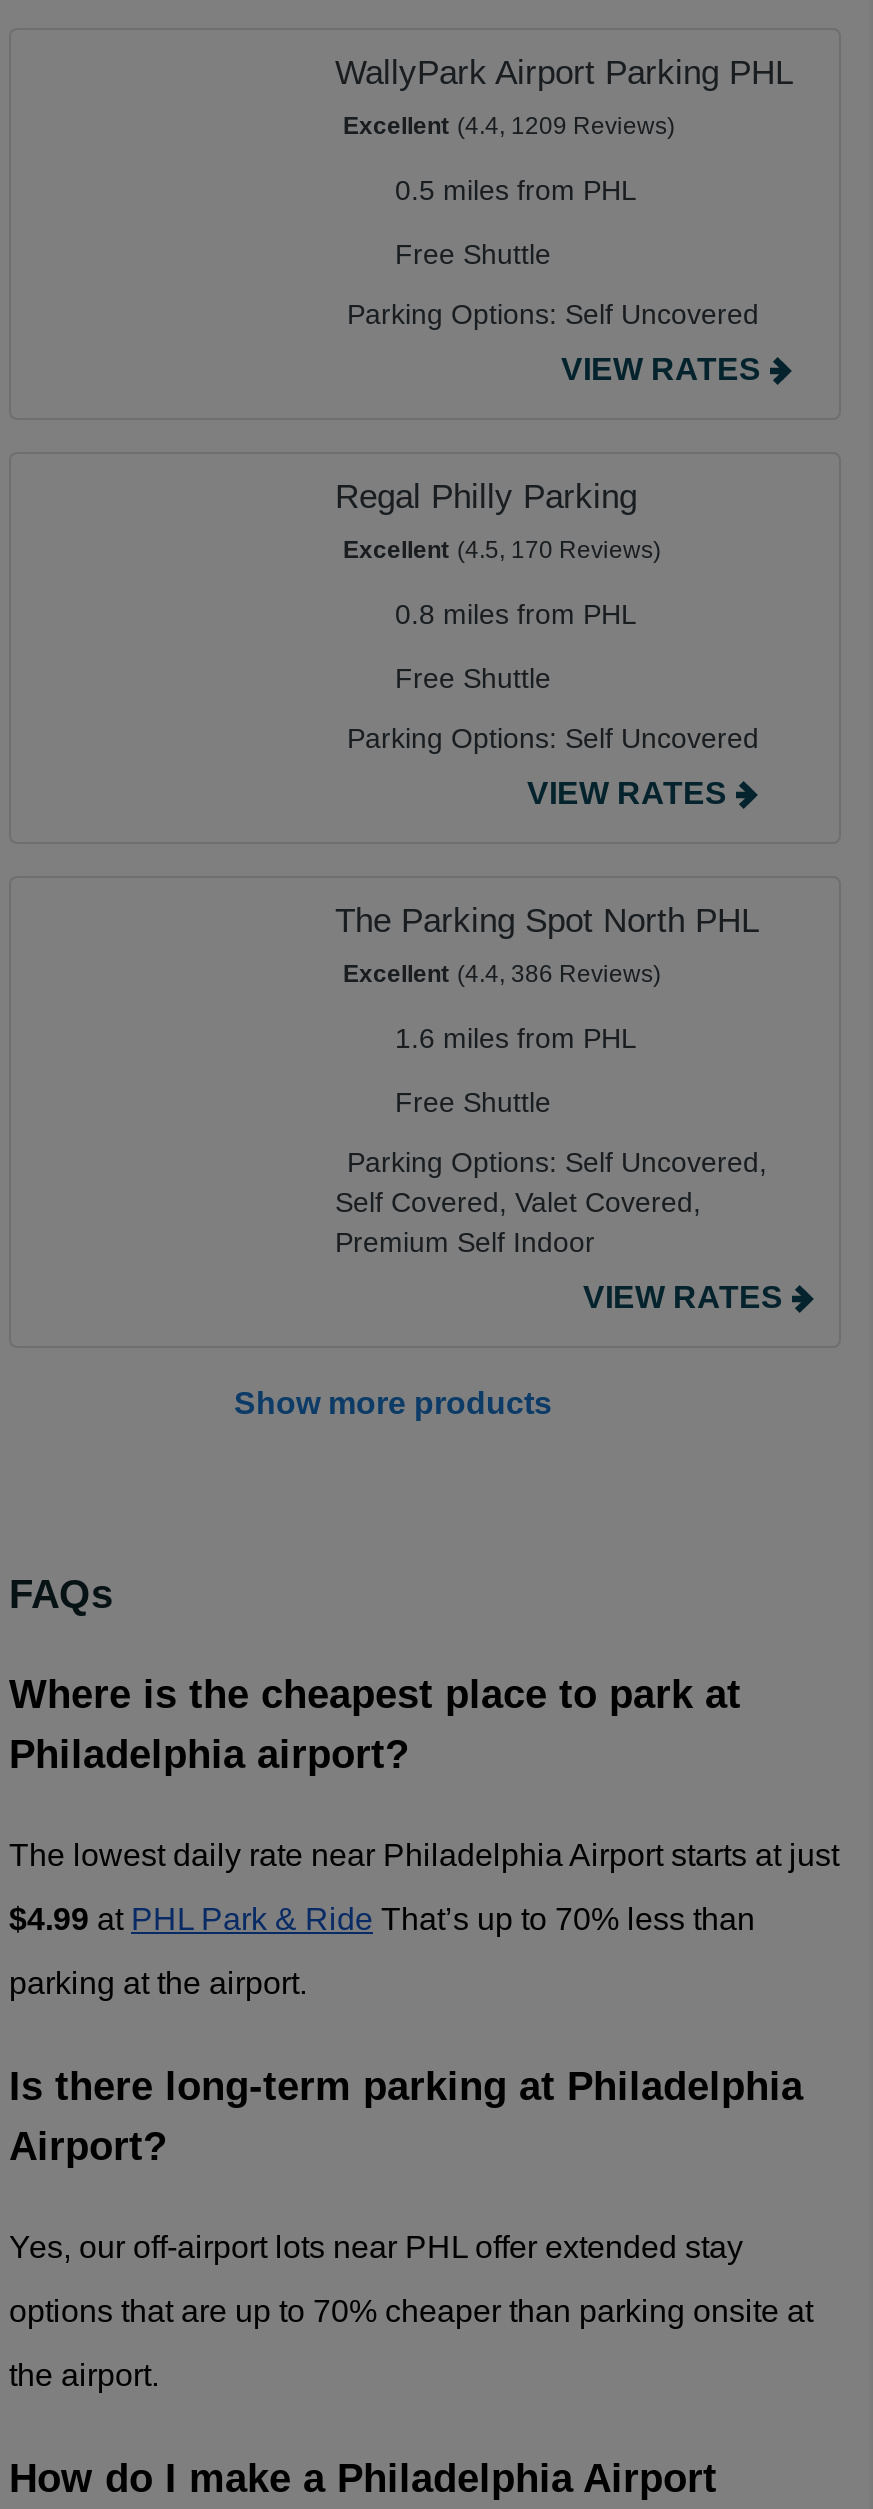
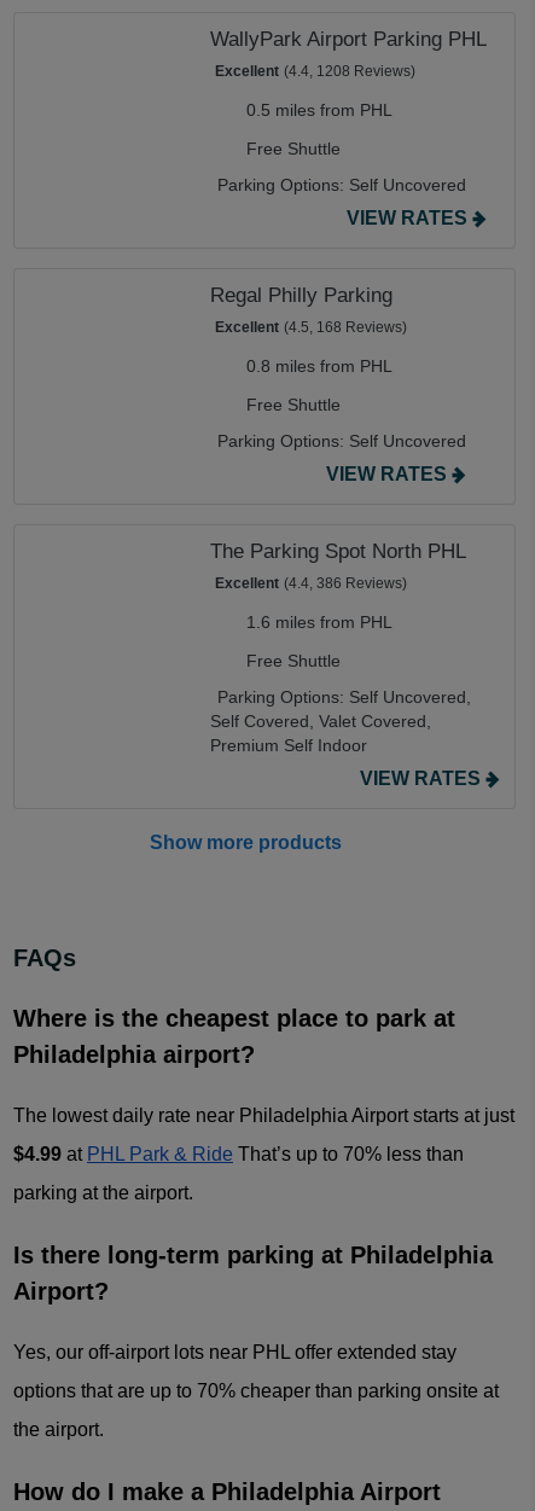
[343,112,675,140] Excellent (4.4, 1209 Reviews) -> [215,63,415,80] Excellent (4.4, 1208 Reviews)
[343,536,661,564] Excellent (4.5, 170 Reviews) -> [215,319,407,336] Excellent (4.5, 168 Reviews)

